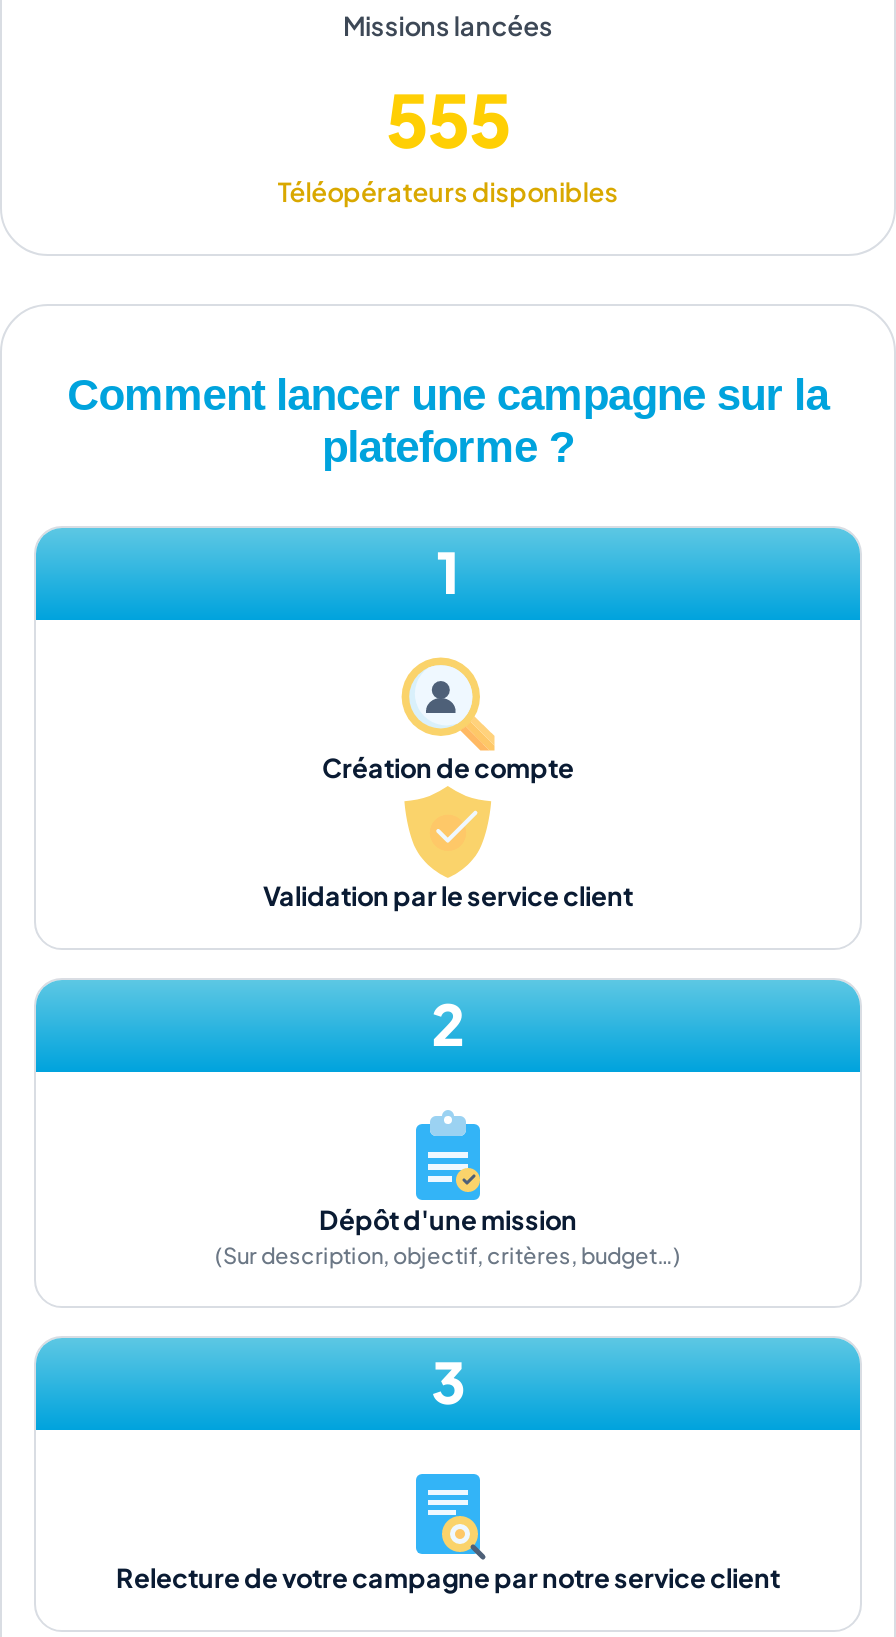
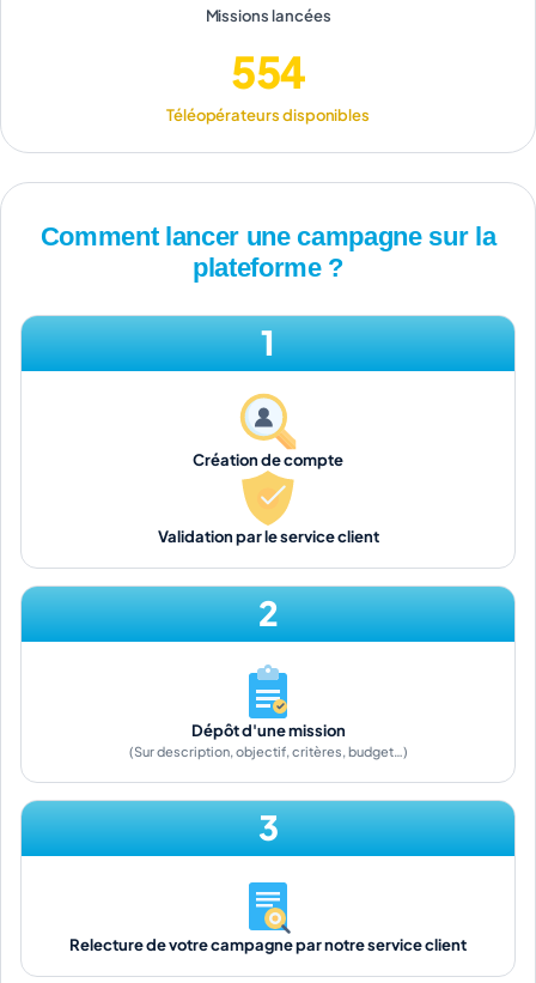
[386,74,510,164] 555 -> [231,44,305,98] 554

